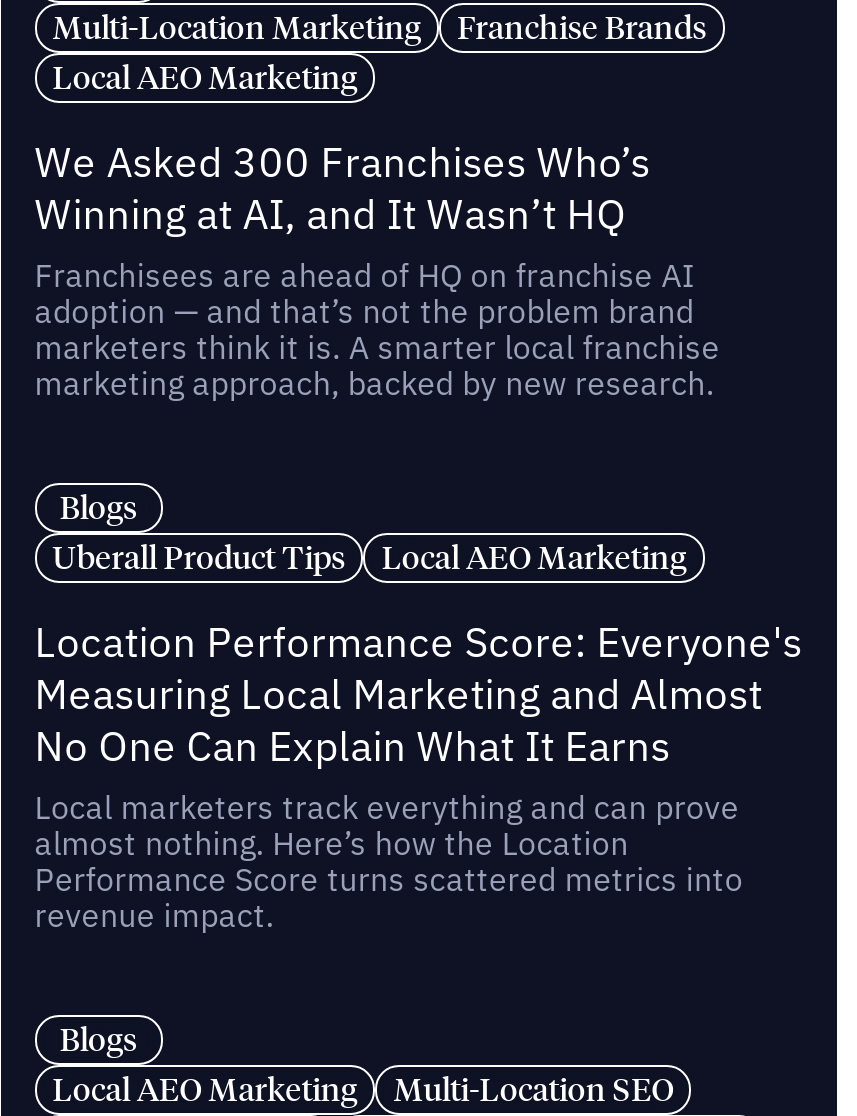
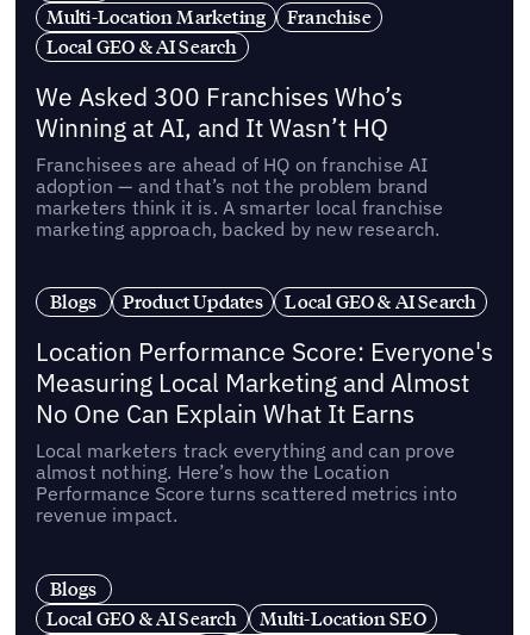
[53,7,707,97] Franchise Brands | Local AEO Marketing -> [46,4,371,58] Franchise | Local GEO & AI Search
[53,537,687,577] Uberall Product Tips | Local AEO Marketing -> [122,290,477,314] Product Updates | Local GEO & AI Search
[53,1068,357,1108] Local AEO Marketing -> [46,606,238,630] Local GEO & AI Search

